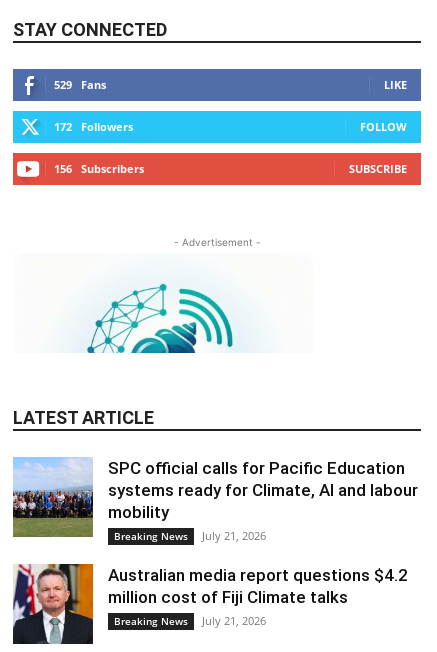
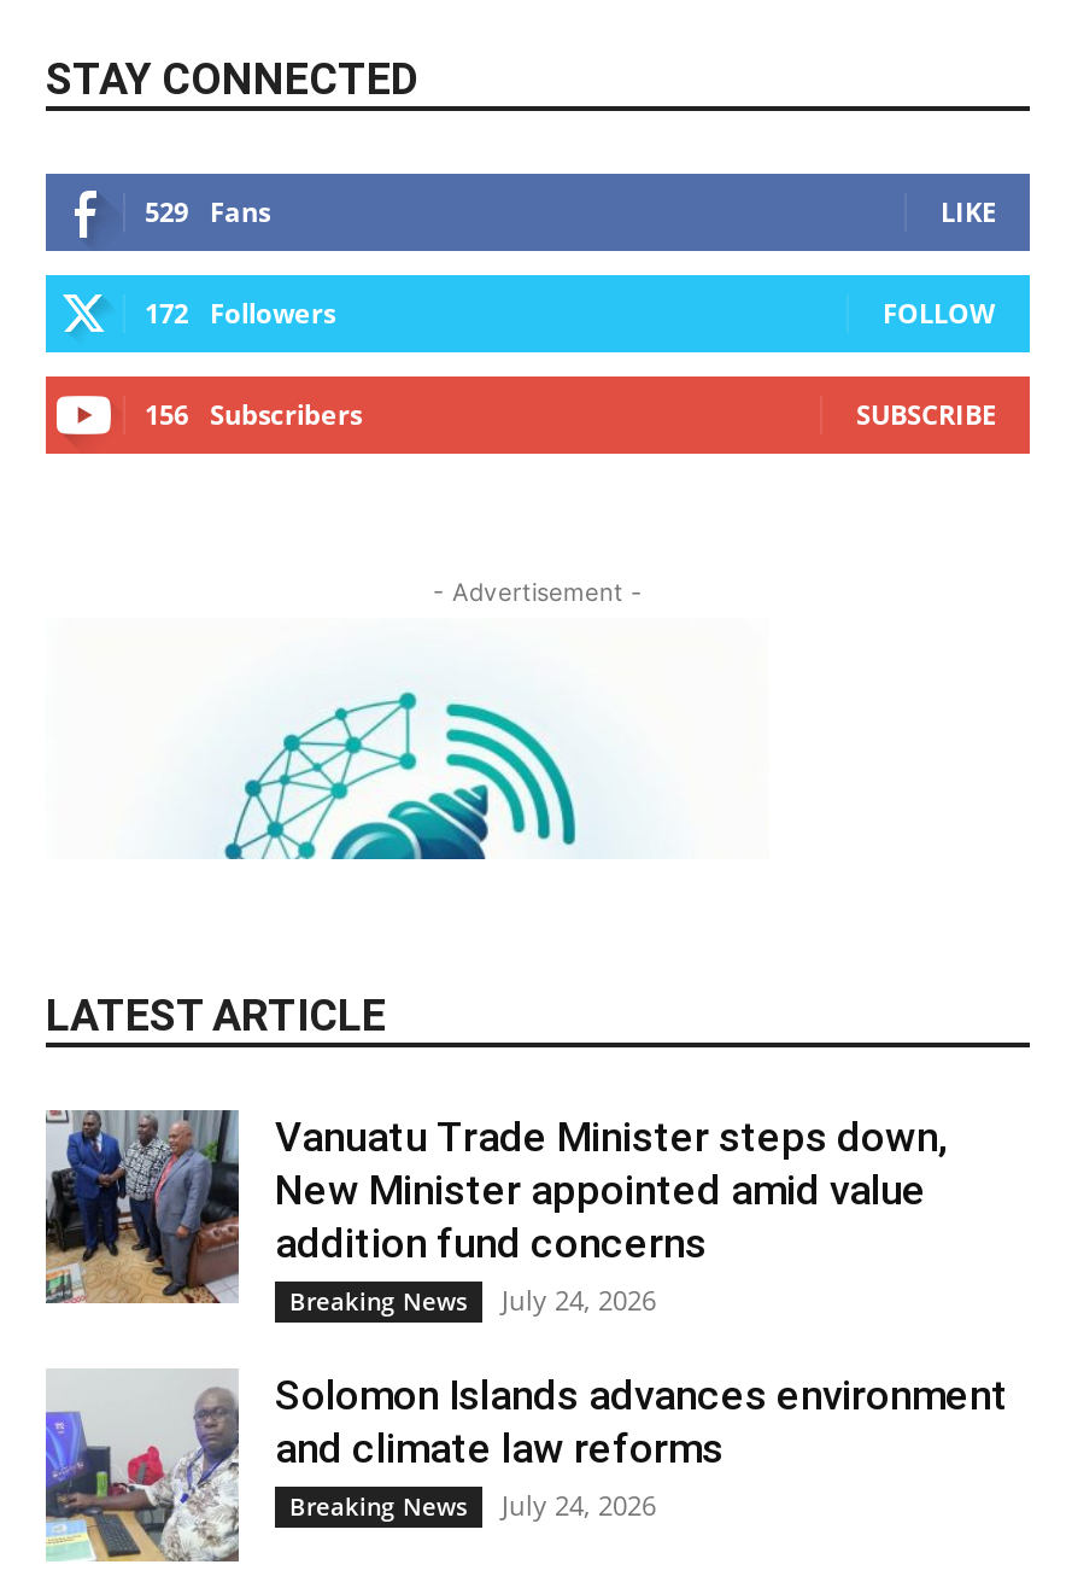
[12,457,418,538] [image] | SPC official calls for Pacific Education | systems ready for Climate, AI and labour | mobility -> [43,1109,948,1304] [image] | Vanuatu Trade Minister steps down, | New Minister appointed amid value | addition fund concerns
[114,528,266,543] Breaking News July 21, 2026 -> [289,1282,656,1318] Breaking News July 24, 2026
[12,563,408,645] [image] | Australian media report questions $4.2 | million cost of Fiji Climate talks -> [43,1370,1008,1563] [image] | Solomon Islands advances environment | and climate law reforms
[114,613,266,628] Breaking News July 21, 2026 -> [289,1487,656,1523] Breaking News July 24, 2026

